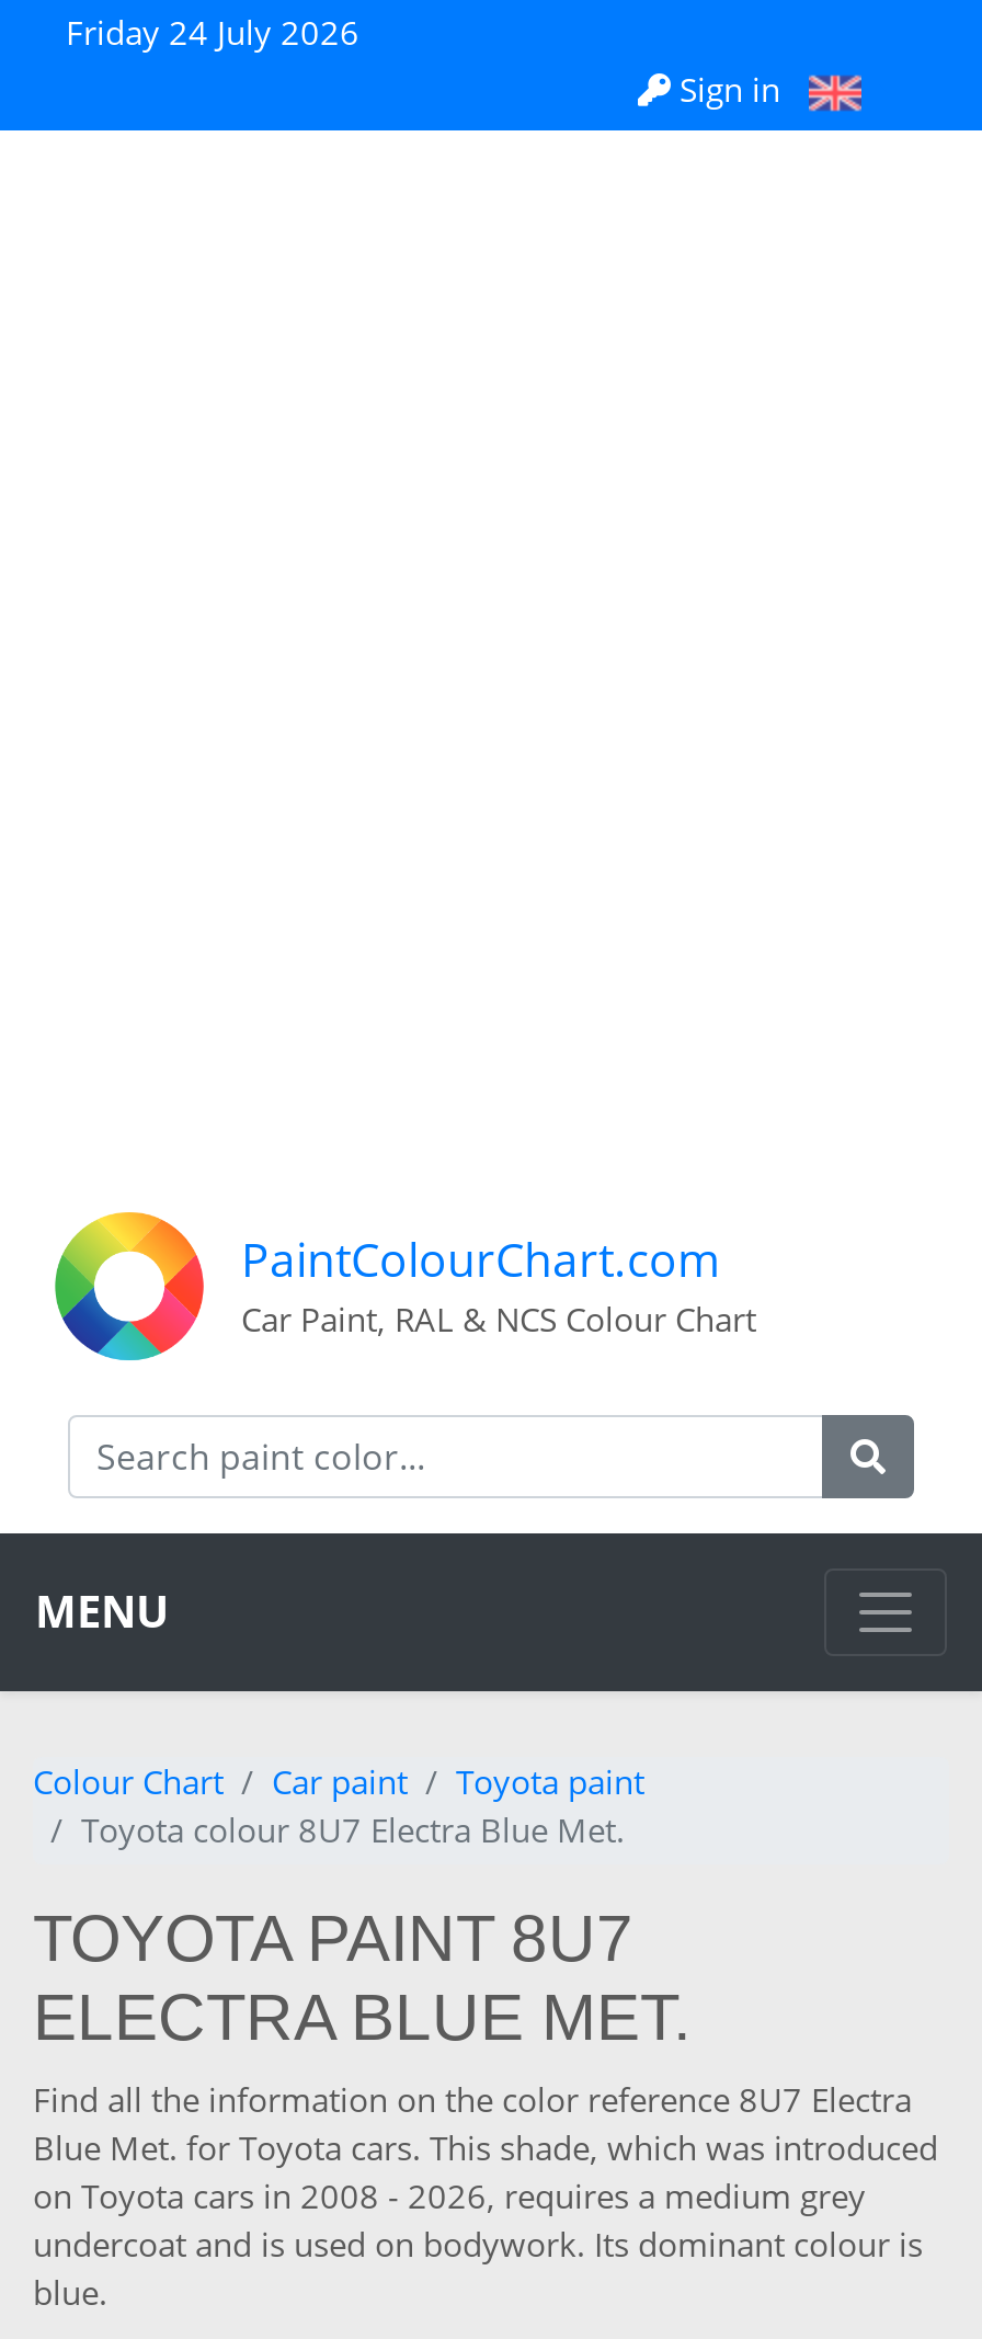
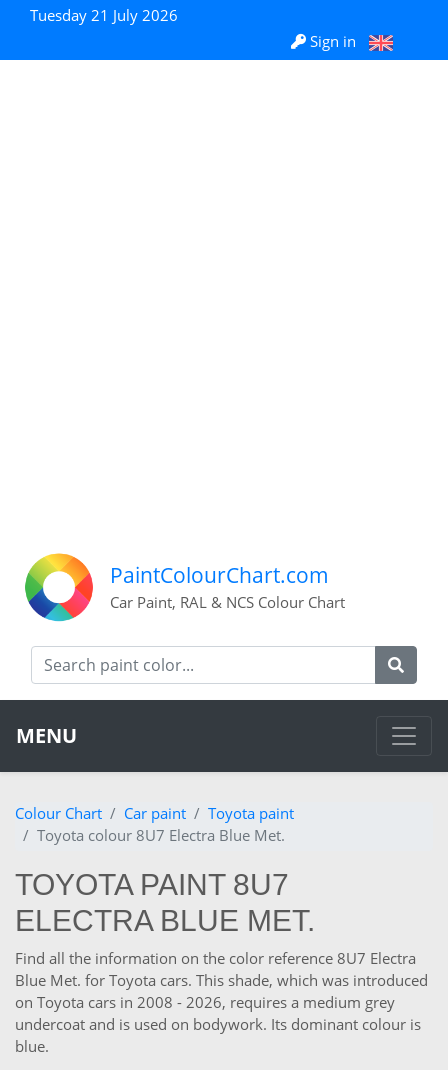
[66,10,359,54] Friday 24 July 2026 -> [30,5,178,25] Tuesday 21 July 2026

